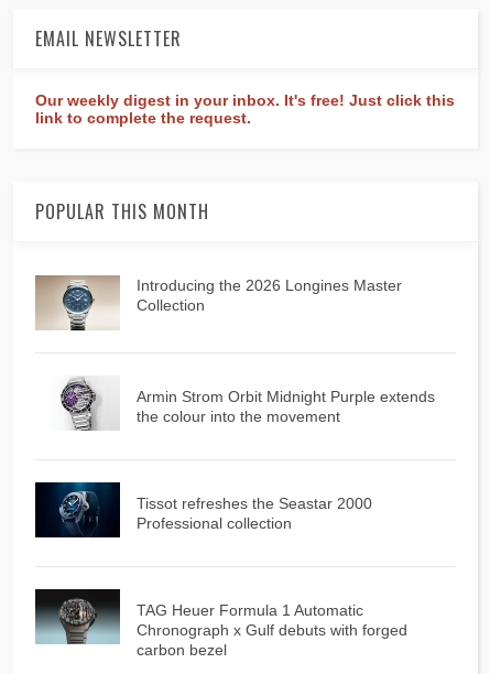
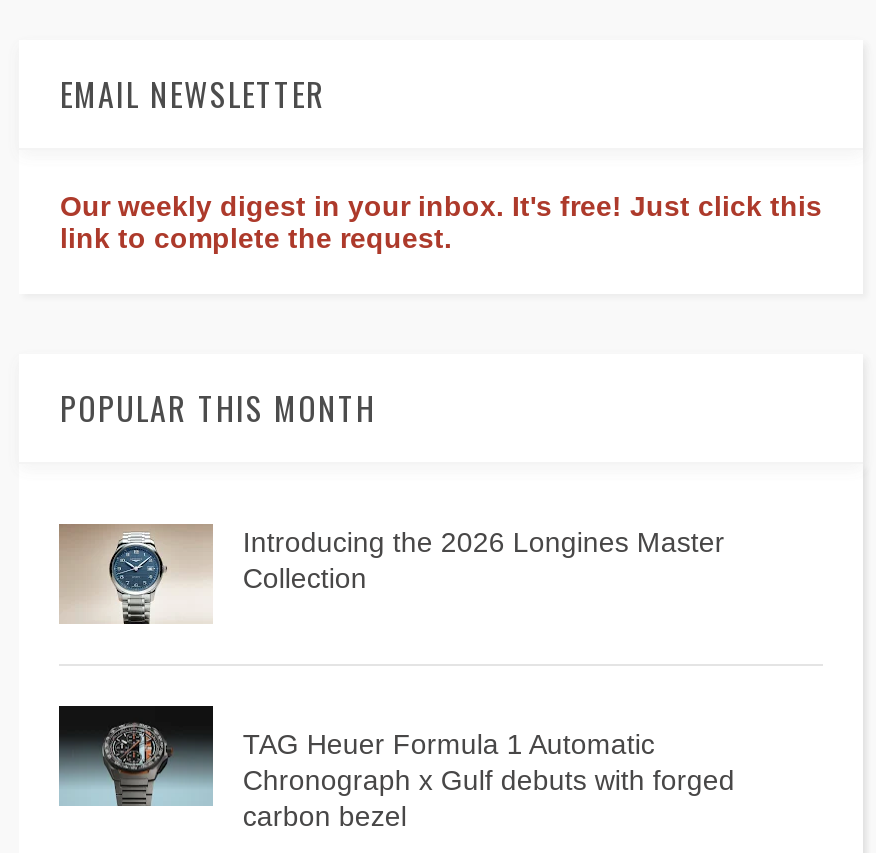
[59,377,435,431] [image] | Armin Strom Orbit Midnight Purple extends | the colour into the movement -> none
[34,481,372,539] [image] | Tissot refreshes the Seastar 2000 | Professional collection -> none

